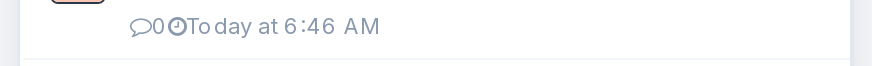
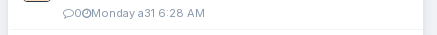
[152,12,380,40] 0 Today at 6:46 AM -> [74,6,205,20] 0 Monday a31 6:28 AM

